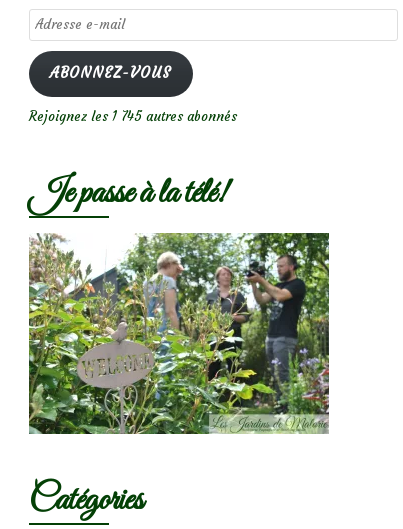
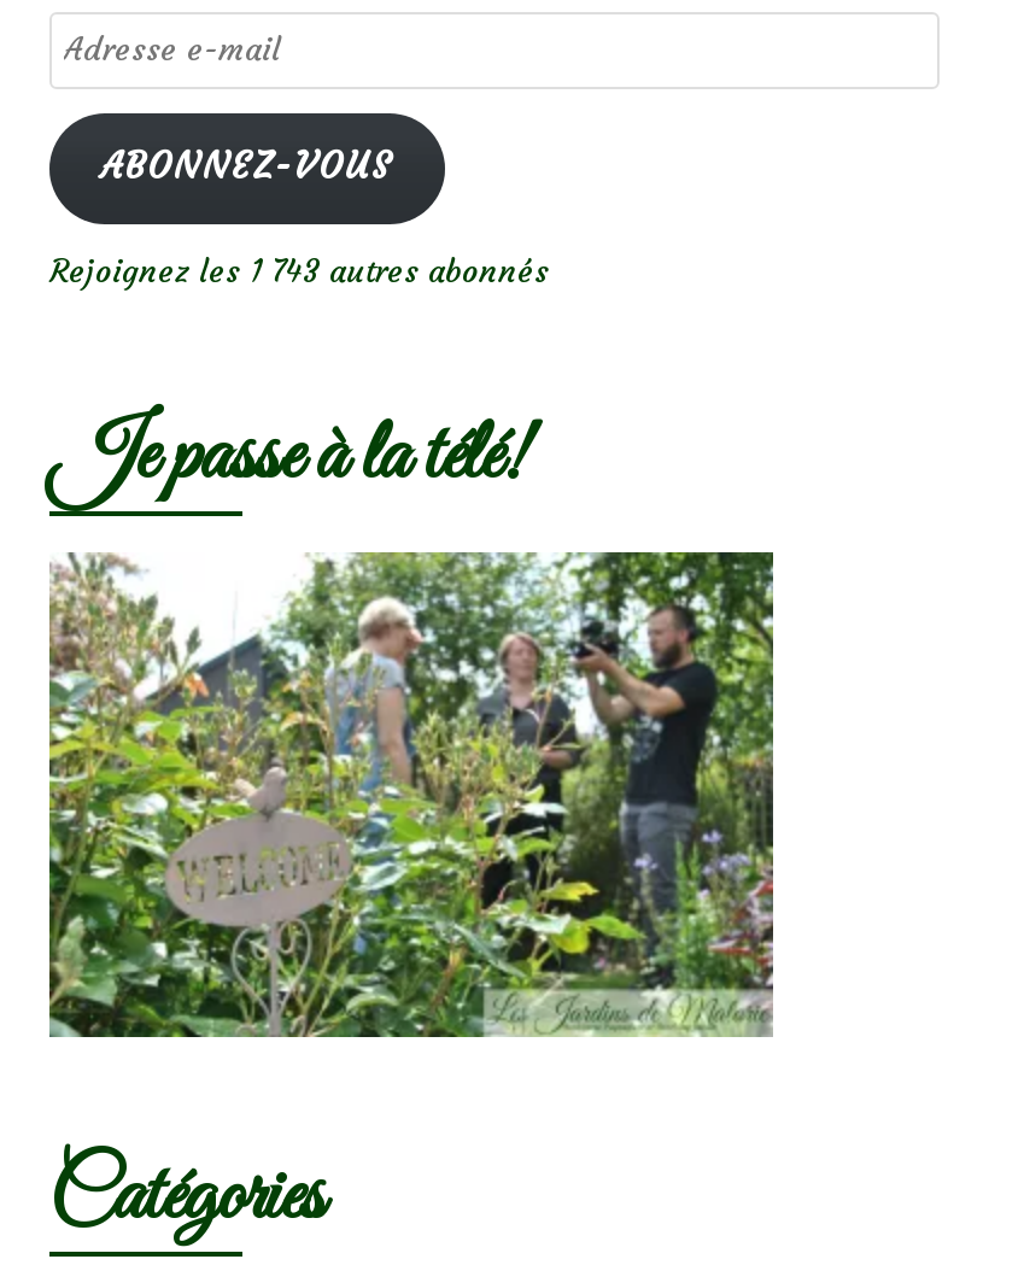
[29,108,237,125] Rejoignez les 1 745 autres abonnés -> [49,251,549,292] Rejoignez les 1 743 autres abonnés

